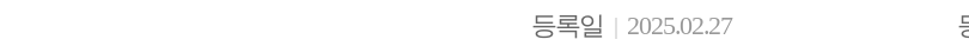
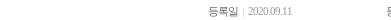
[531,11,732,39] 등록일 2025.02.27 -> [208,5,292,17] 등록일 2020.09.11

